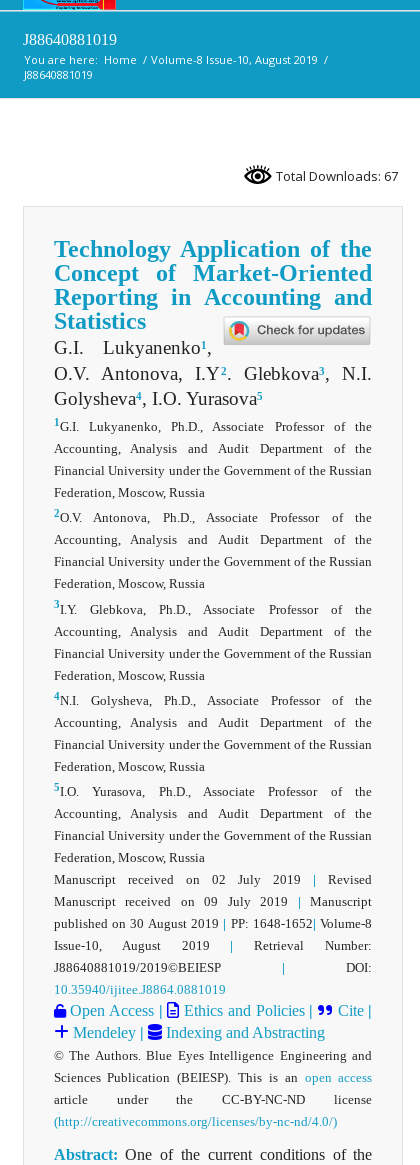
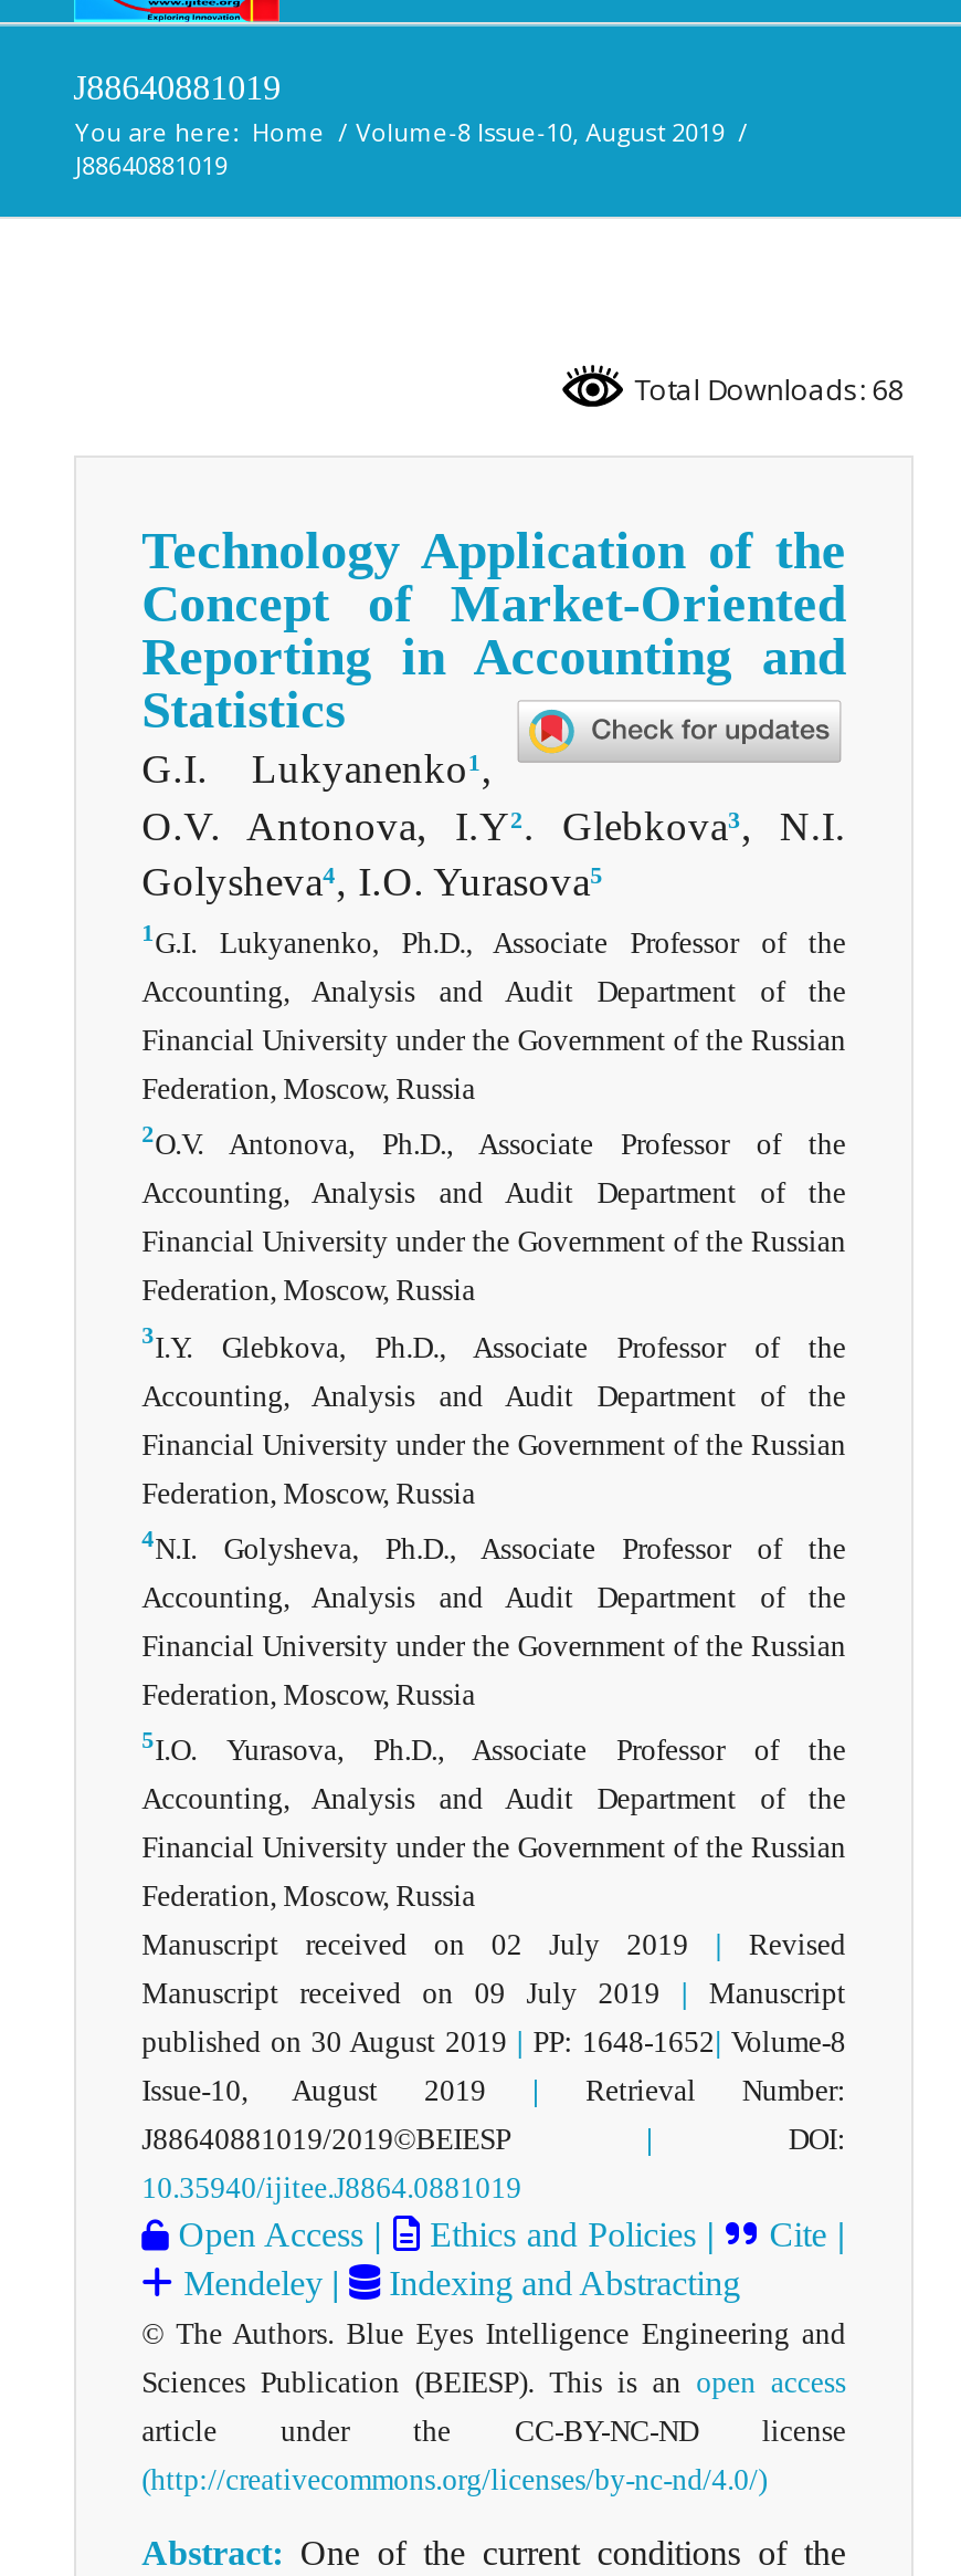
[273,167,398,185] Total Downloads: 67 -> [627,369,903,409] Total Downloads: 68

